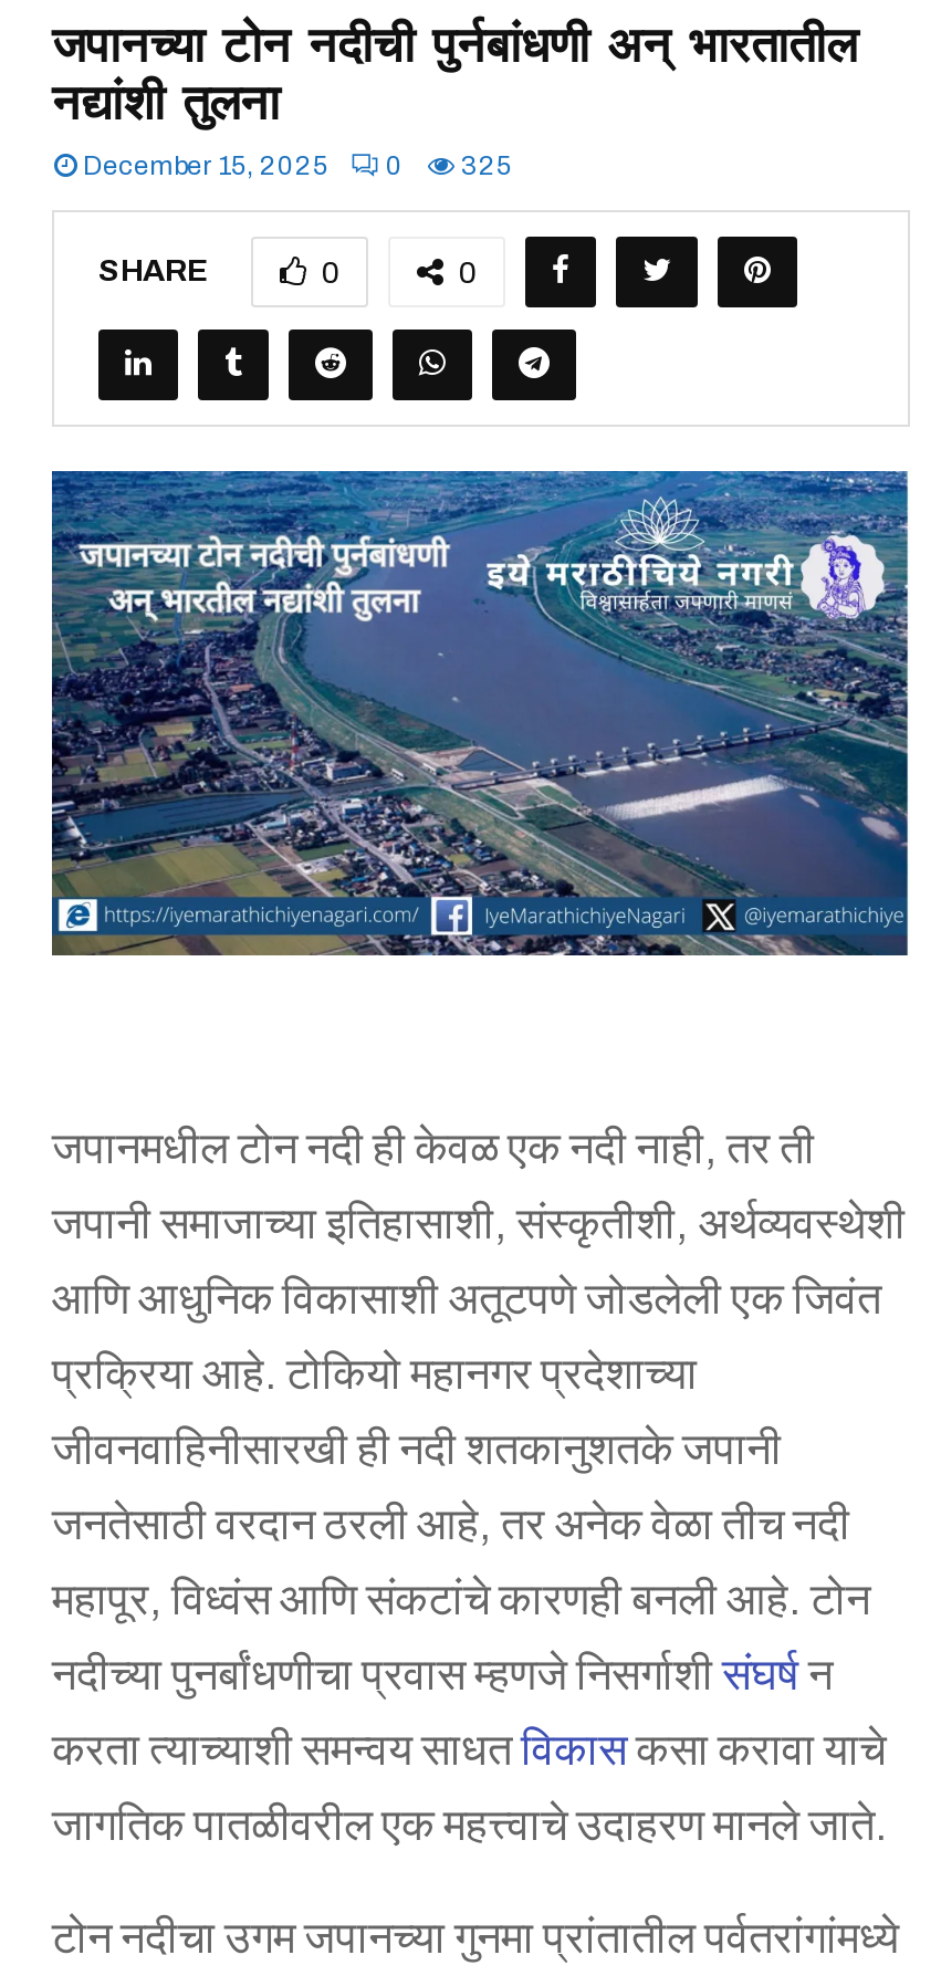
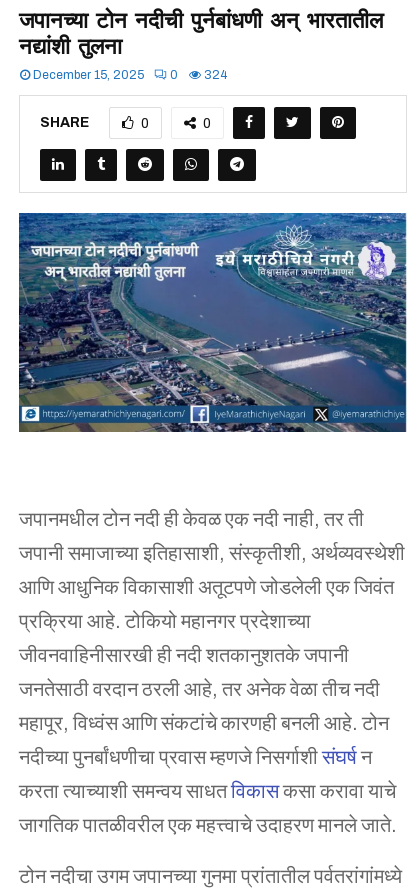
[83,150,512,181] December 15, 2025 0 325 -> [33,68,227,82] December 15, 2025 0 324

